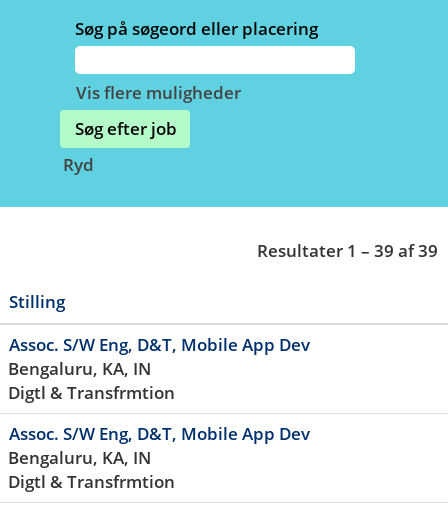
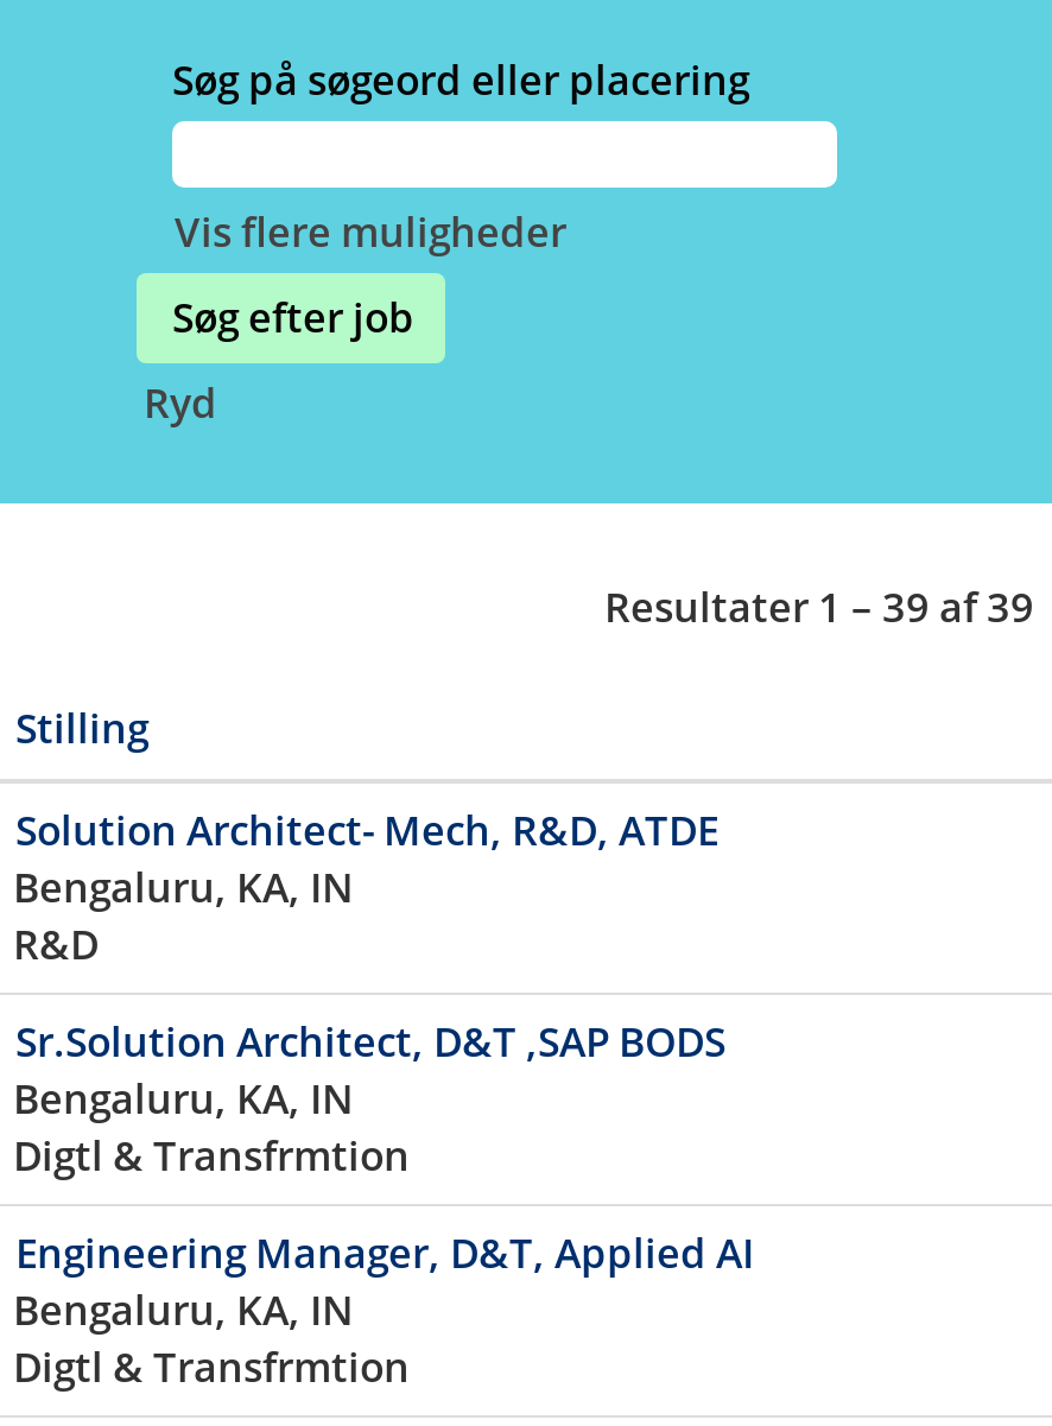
[9,333,310,356] Assoc. S/W Eng, D&T, Mobile App Dev -> [13,803,725,1069] Solution Architect- Mech, R&D, ATDE | Bengaluru, KA, IN | R&D | Sr.Solution Architect, D&T ,SAP BODS
[9,422,310,445] Assoc. S/W Eng, D&T, Mobile App Dev -> [15,1225,754,1280] Engineering Manager, D&T, Applied AI

